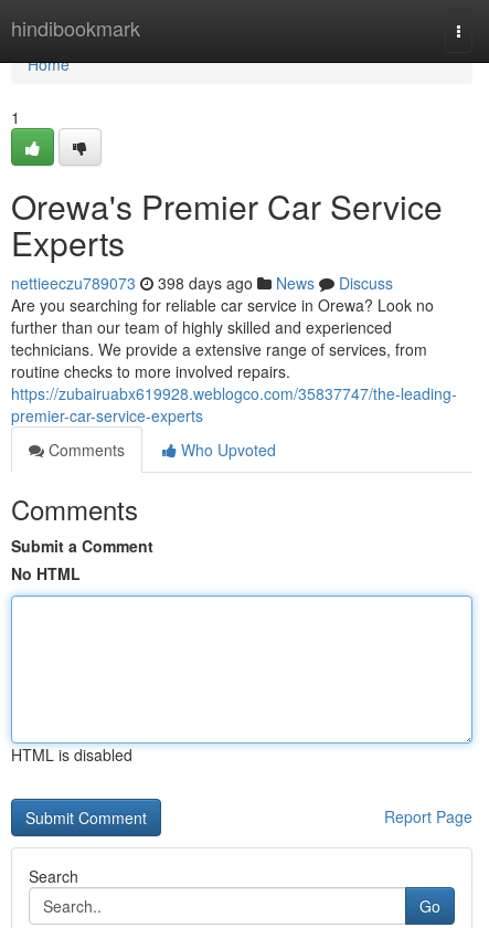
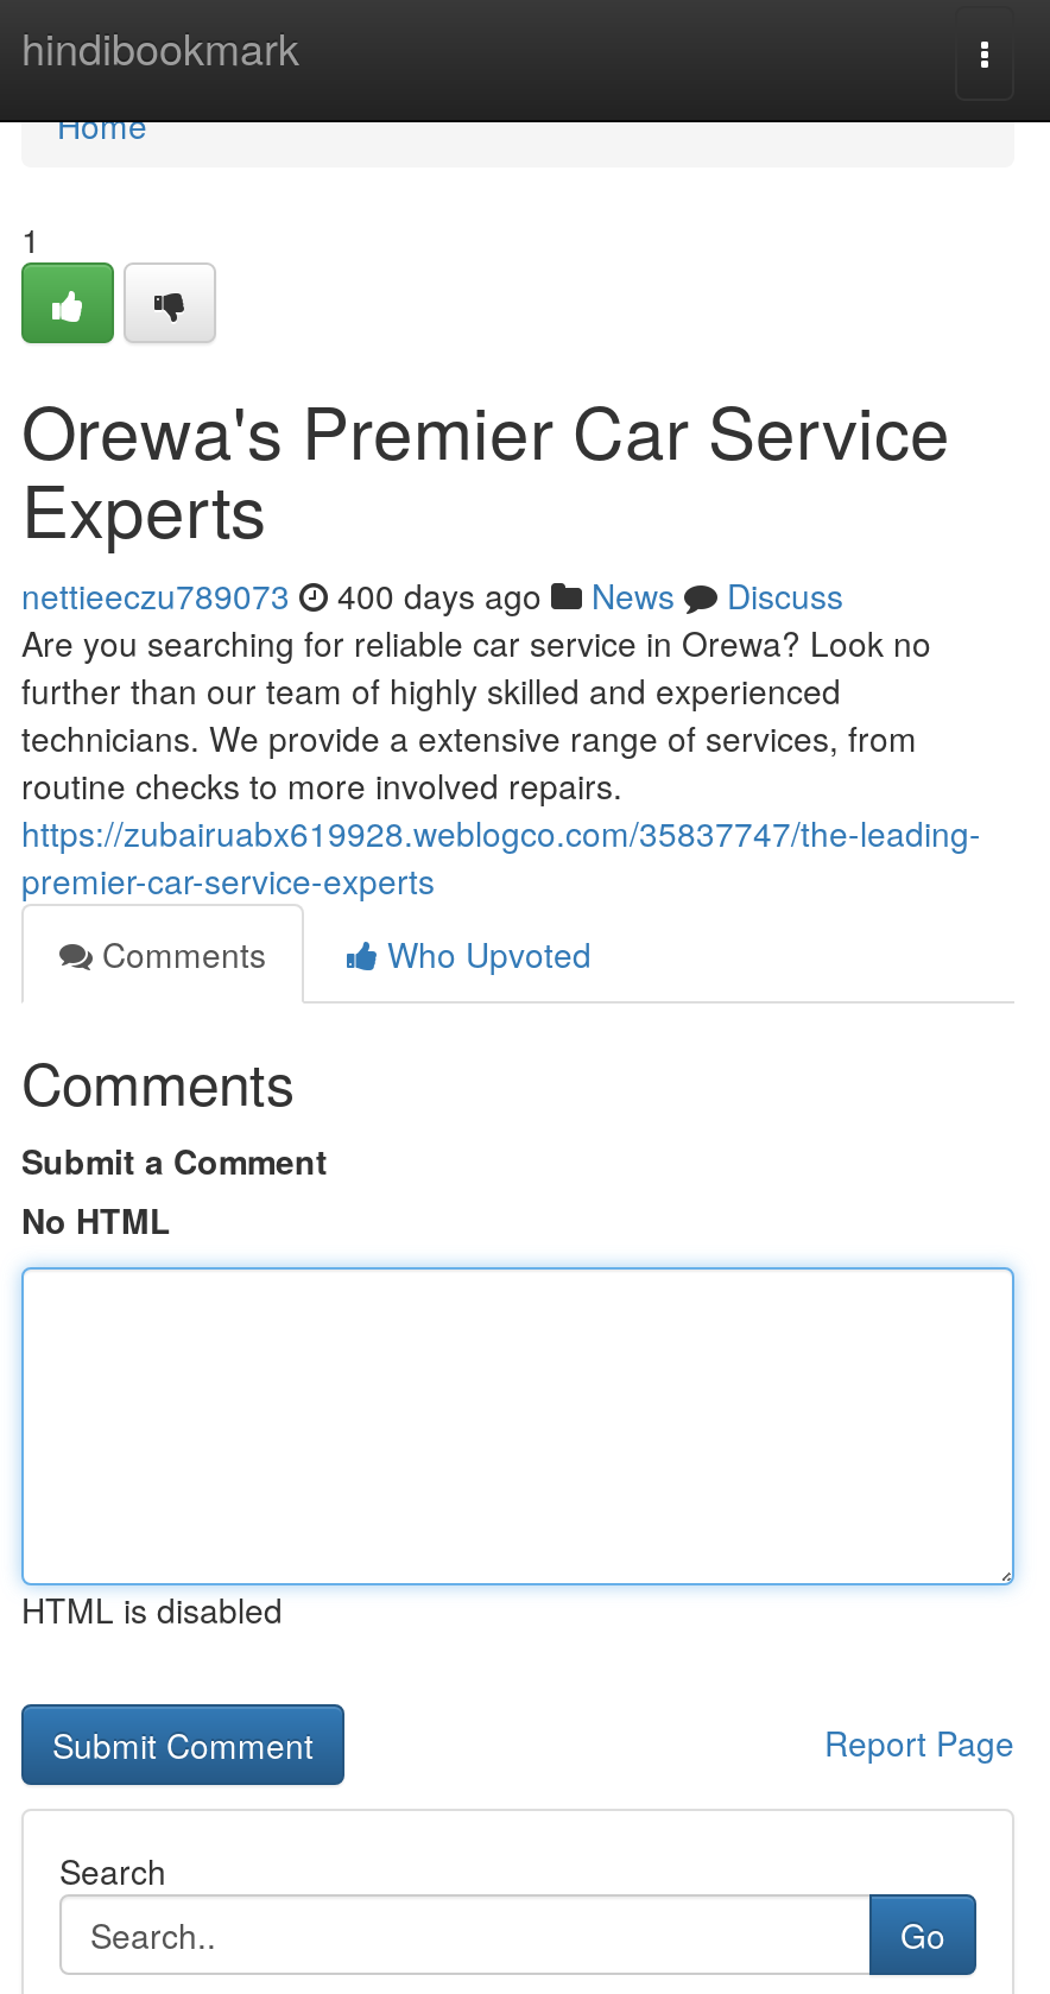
[11,272,393,294] nettieeczu789073 398 days ago News Discuss -> [21,571,843,619] nettieeczu789073 400 days ago News Discuss

